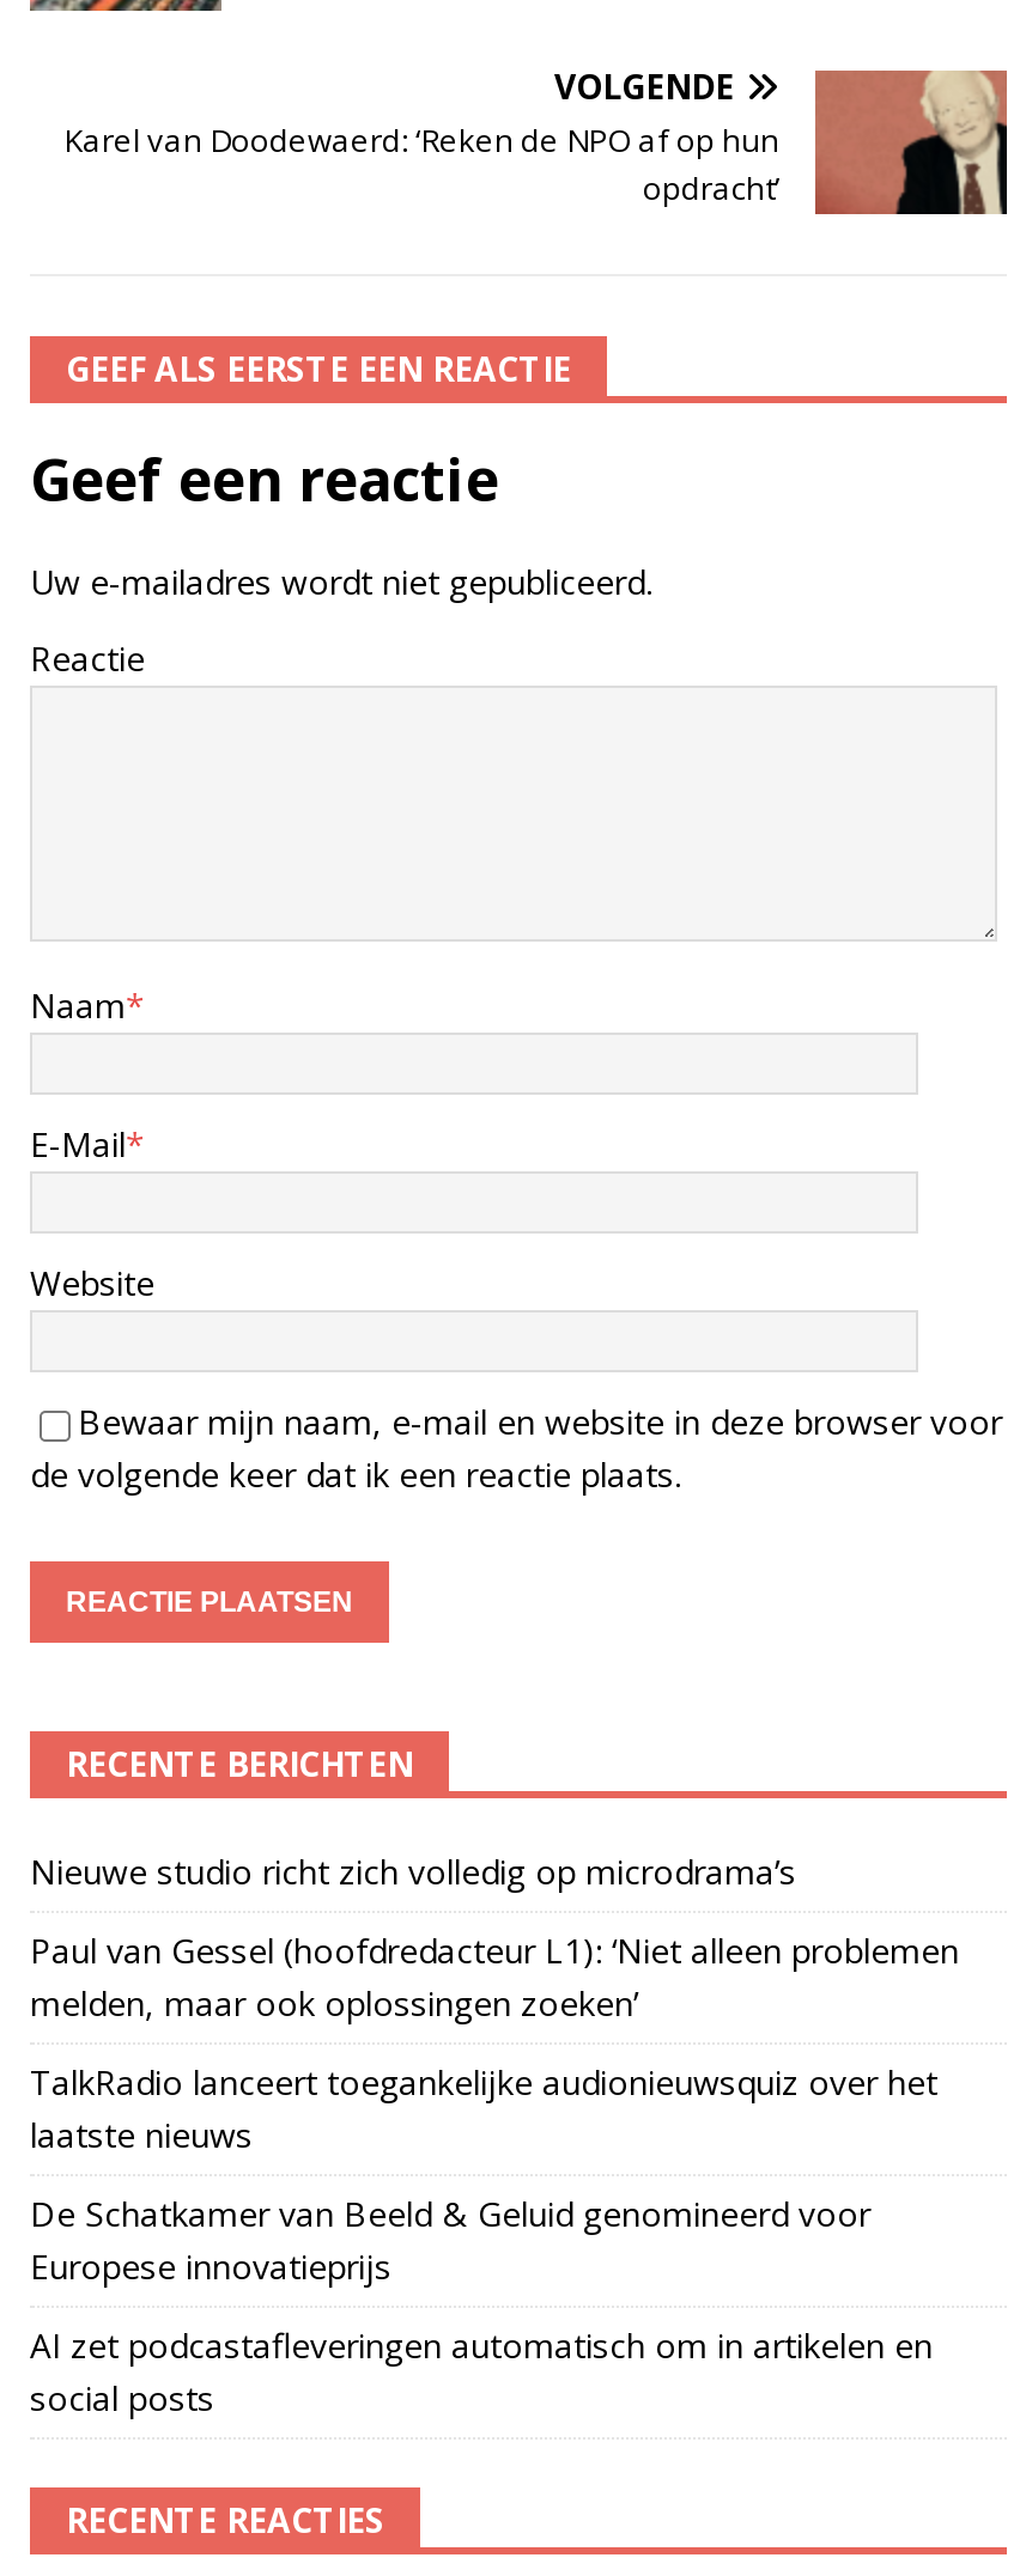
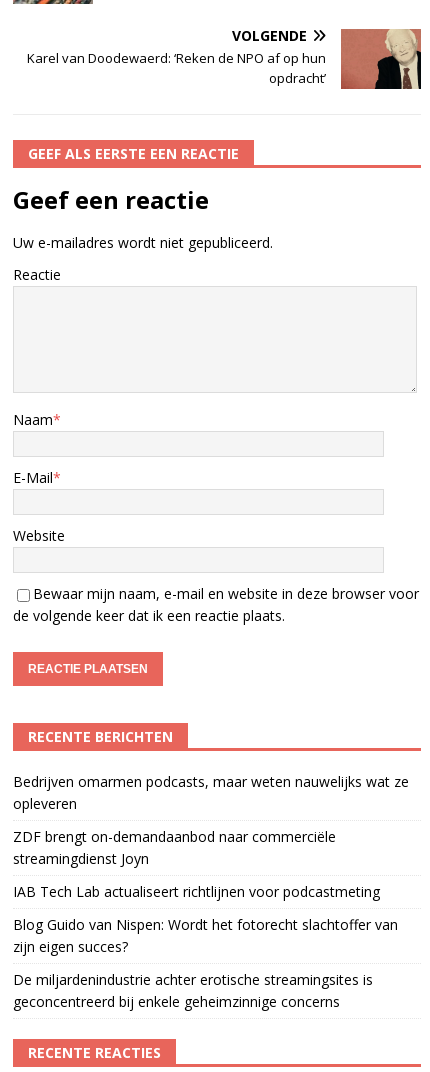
[30,1848,796,1893] Nieuwe studio richt zich volledig op microdrama’s -> [13,772,409,813] Bedrijven omarmen podcasts, maar weten nauwelijks wat ze | opleveren
[30,1927,959,2025] Paul van Gessel (hoofdredacteur L1): ‘Niet alleen problemen | melden, maar ook oplossingen zoeken’ -> [13,827,336,868] ZDF brengt on-demandaanbod naar commerciële | streamingdienst Joyn
[30,2058,937,2157] TalkRadio lanceert toegankelijke audionieuwsquiz over het | laatste nieuws -> [13,882,380,901] IAB Tech Lab actualiseert richtlijnen voor podcastmeting
[30,2190,870,2288] De Schatkamer van Beeld & Geluid genomineerd voor | Europese innovatieprijs -> [13,915,398,956] Blog Guido van Nispen: Wordt het fotorecht slachtoffer van | zijn eigen succes?
[30,2322,933,2420] AI zet podcastafleveringen automatisch om in artikelen en | social posts -> [13,970,373,1011] De miljardenindustrie achter erotische streamingsites is | geconcentreerd bij enkele geheimzinnige concerns

